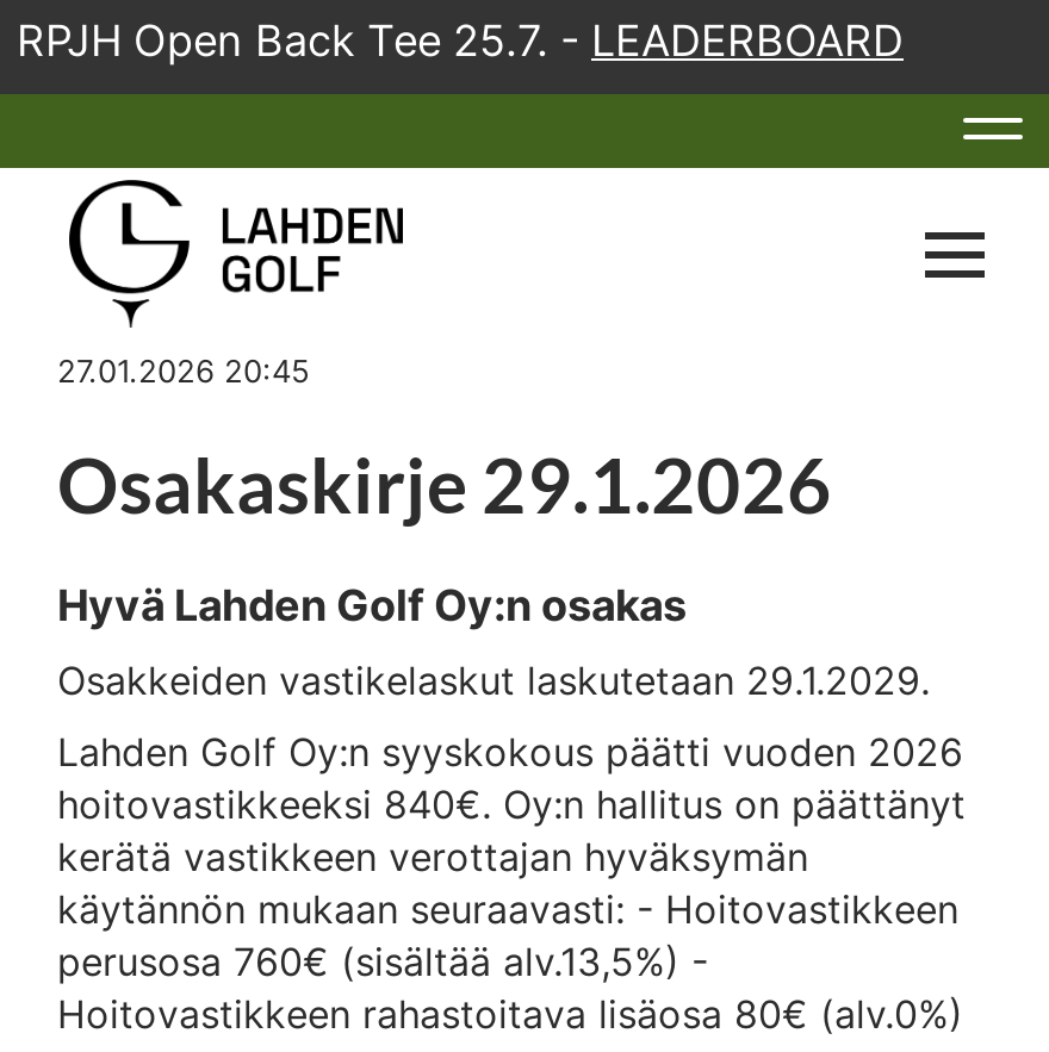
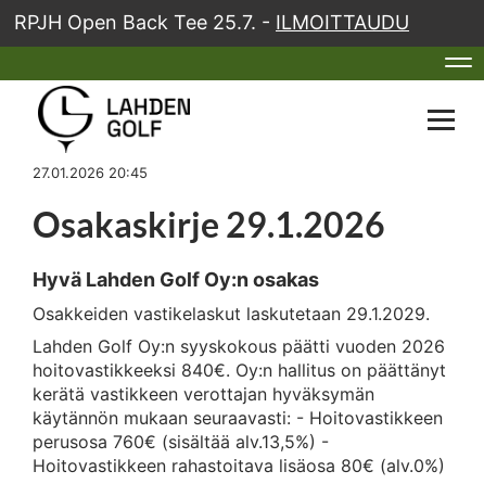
[17,15,904,66] RPJH Open Back Tee 25.7. - LEADERBOARD -> [14,11,409,34] RPJH Open Back Tee 25.7. - ILMOITTAUDU

